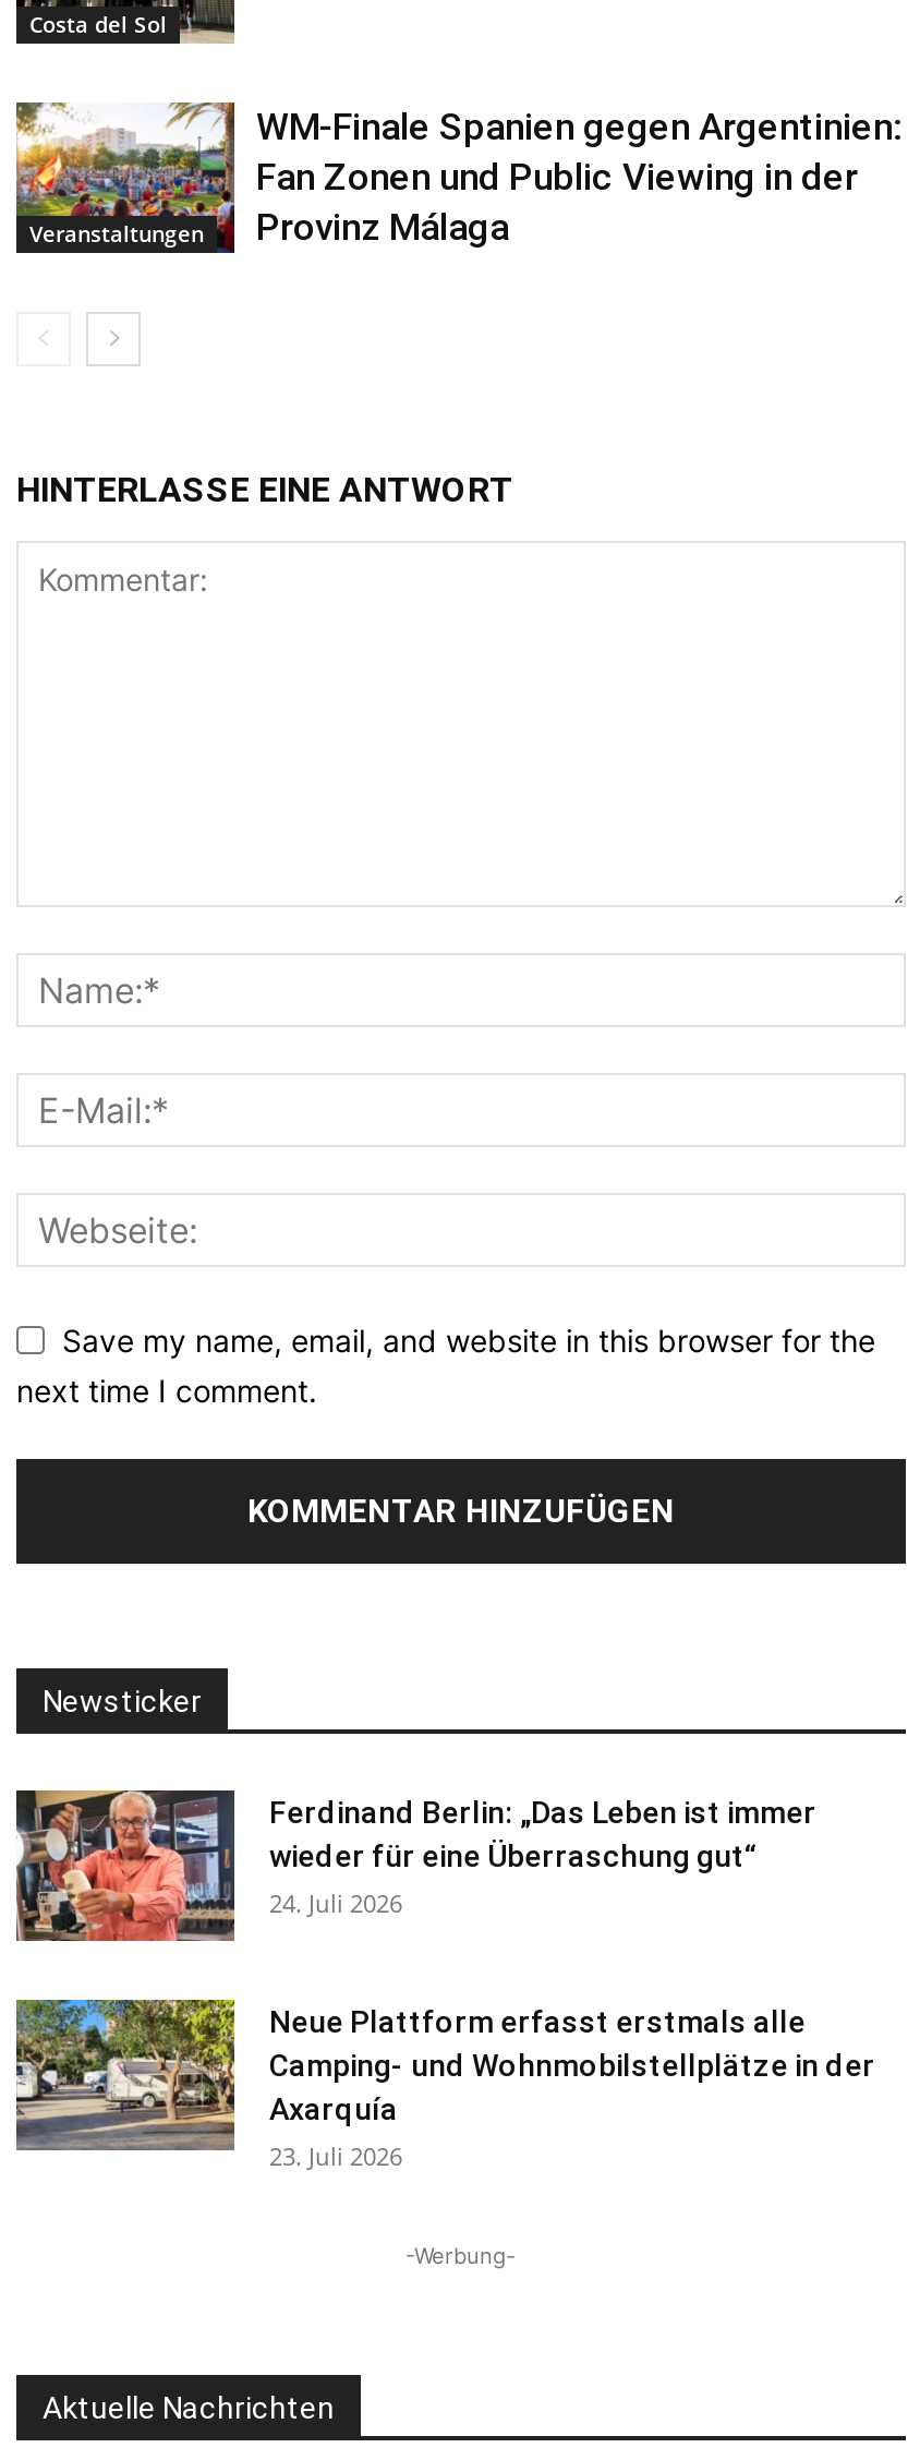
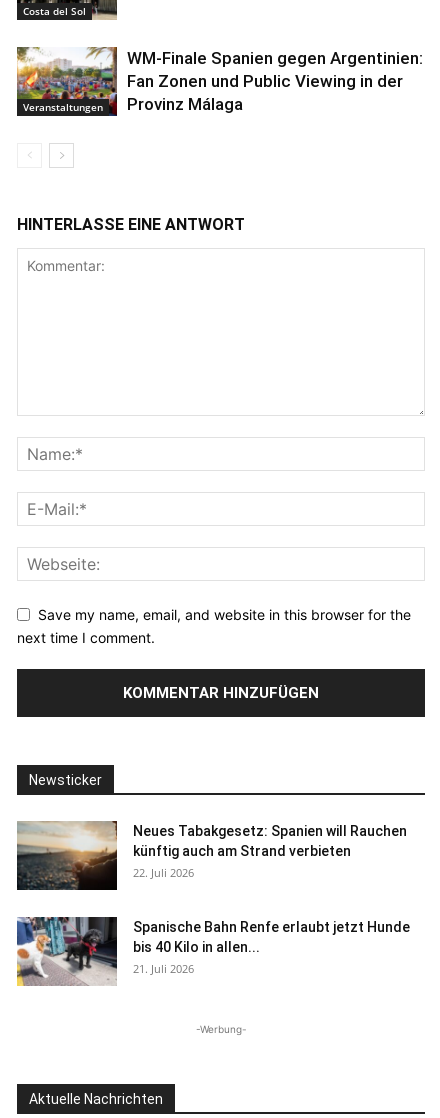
[14,1790,816,1943] [image] | Ferdinand Berlin: „Das Leben ist immer | wieder für eine Überraschung gut“ | 24. Juli 2026 -> [16,820,407,891] [image] | Neues Tabakgesetz: Spanien will Rauchen | künftig auch am Strand verbieten | 22. Juli 2026
[14,1998,875,2171] [image] | Neue Plattform erfasst erstmals alle | Camping- und Wohnmobilstellplätze in der | Axarquía | 23. Juli 2026 -> [16,916,410,987] [image] | Spanische Bahn Renfe erlaubt jetzt Hunde | bis 40 Kilo in allen... | 21. Juli 2026

